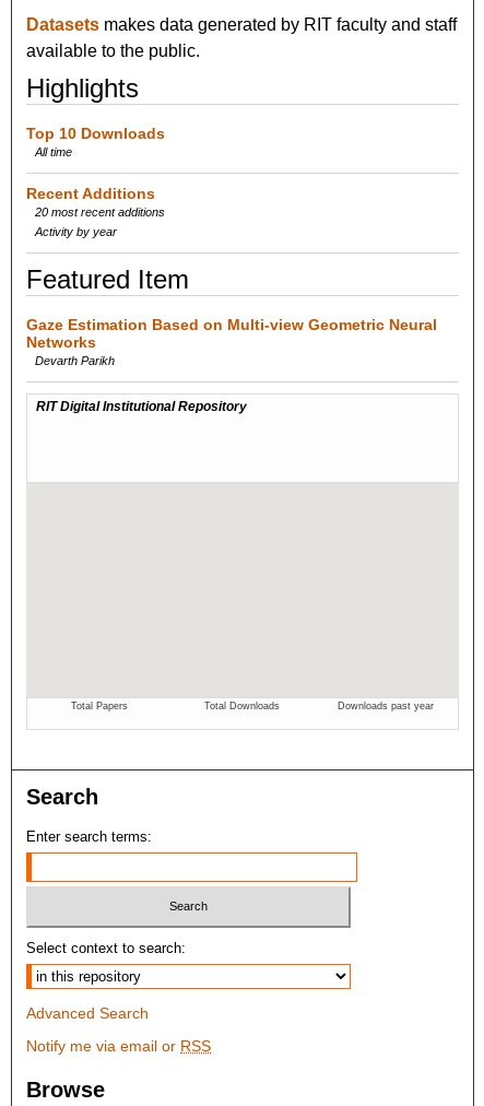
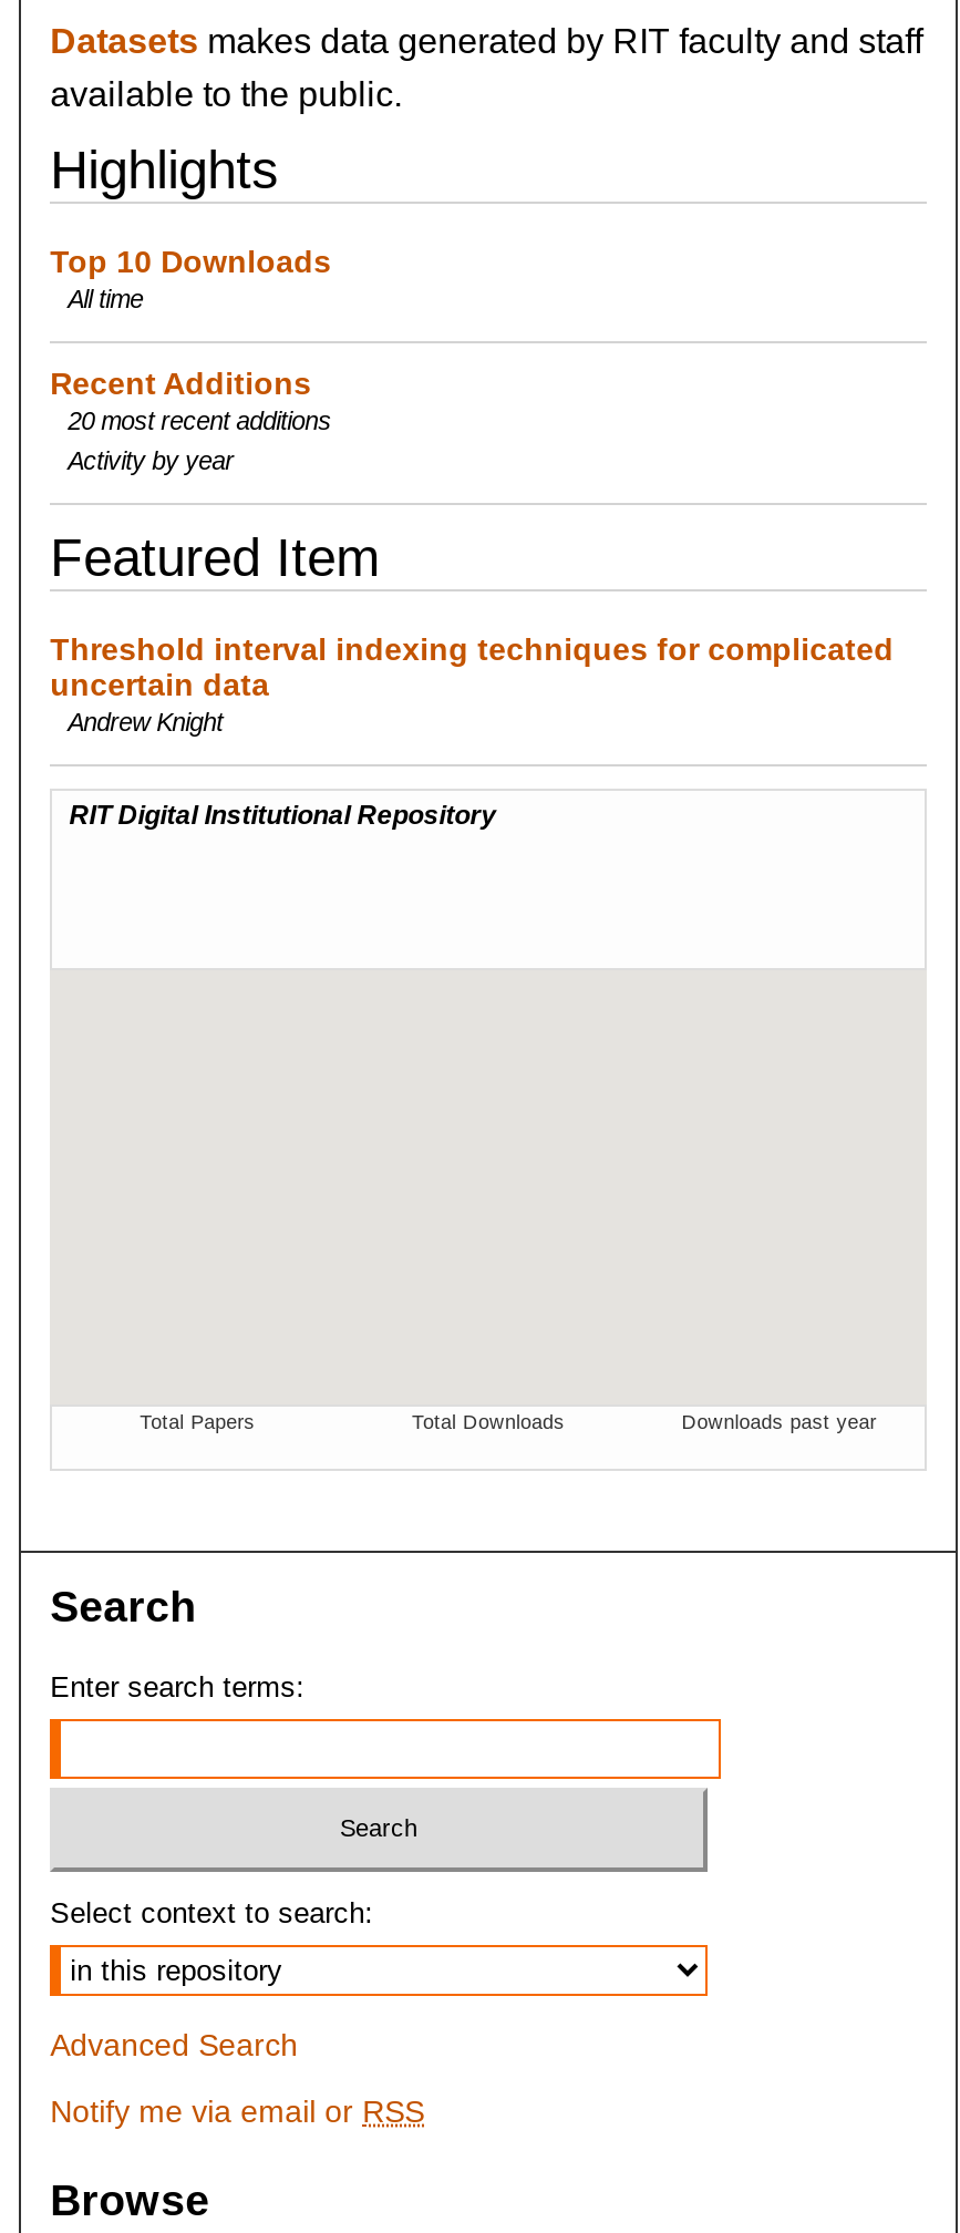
[26,316,437,367] Gaze Estimation Based on Multi-view Geometric Neural | Networks | Devarth Parikh -> [50,631,894,735] Threshold interval indexing techniques for complicated | uncertain data | Andrew Knight

